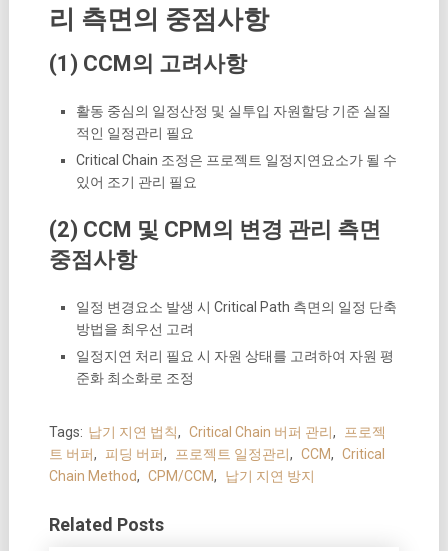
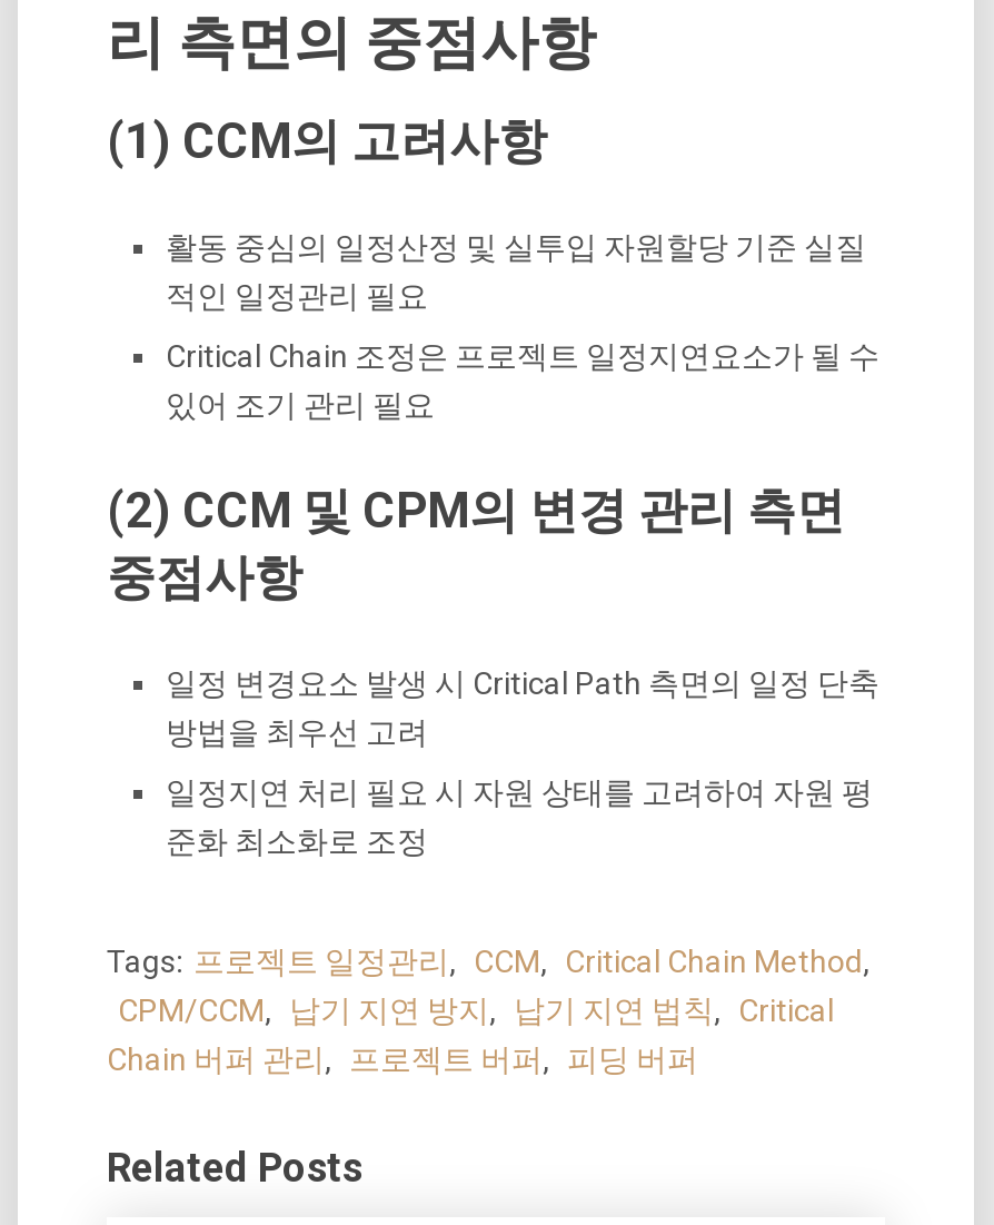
[49,424,386,484] Tags: 납기 지연 법칙, Critical Chain 버퍼 관리, 프로젝 | 트 버퍼, 피딩 버퍼, 프로젝트 일정관리, CCM, Critical | Chain Method, CPM/CCM, 납기 지연 방지 -> [107,943,869,1077] Tags: 프로젝트 일정관리, CCM, Critical Chain Method, | CPM/CCM, 납기 지연 방지, 납기 지연 법칙, Critical | Chain 버퍼 관리, 프로젝트 버퍼, 피딩 버퍼

